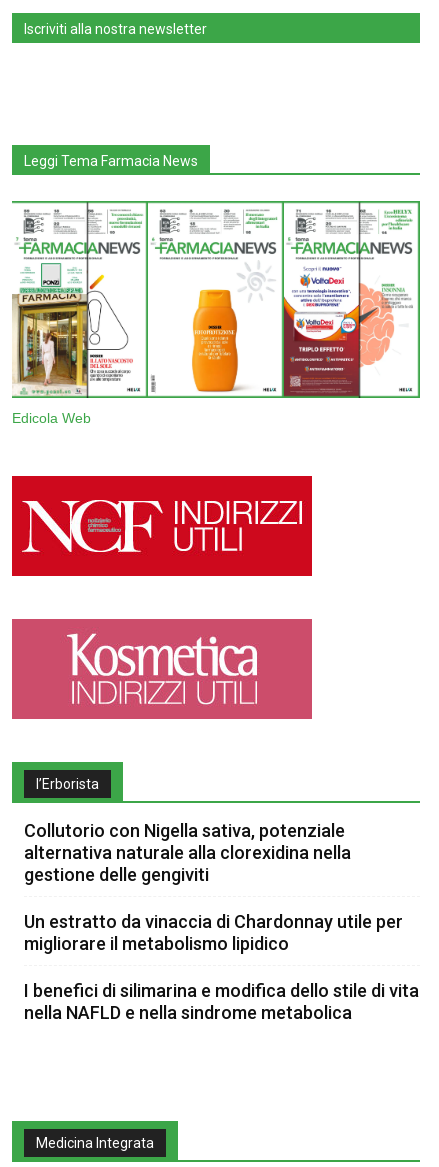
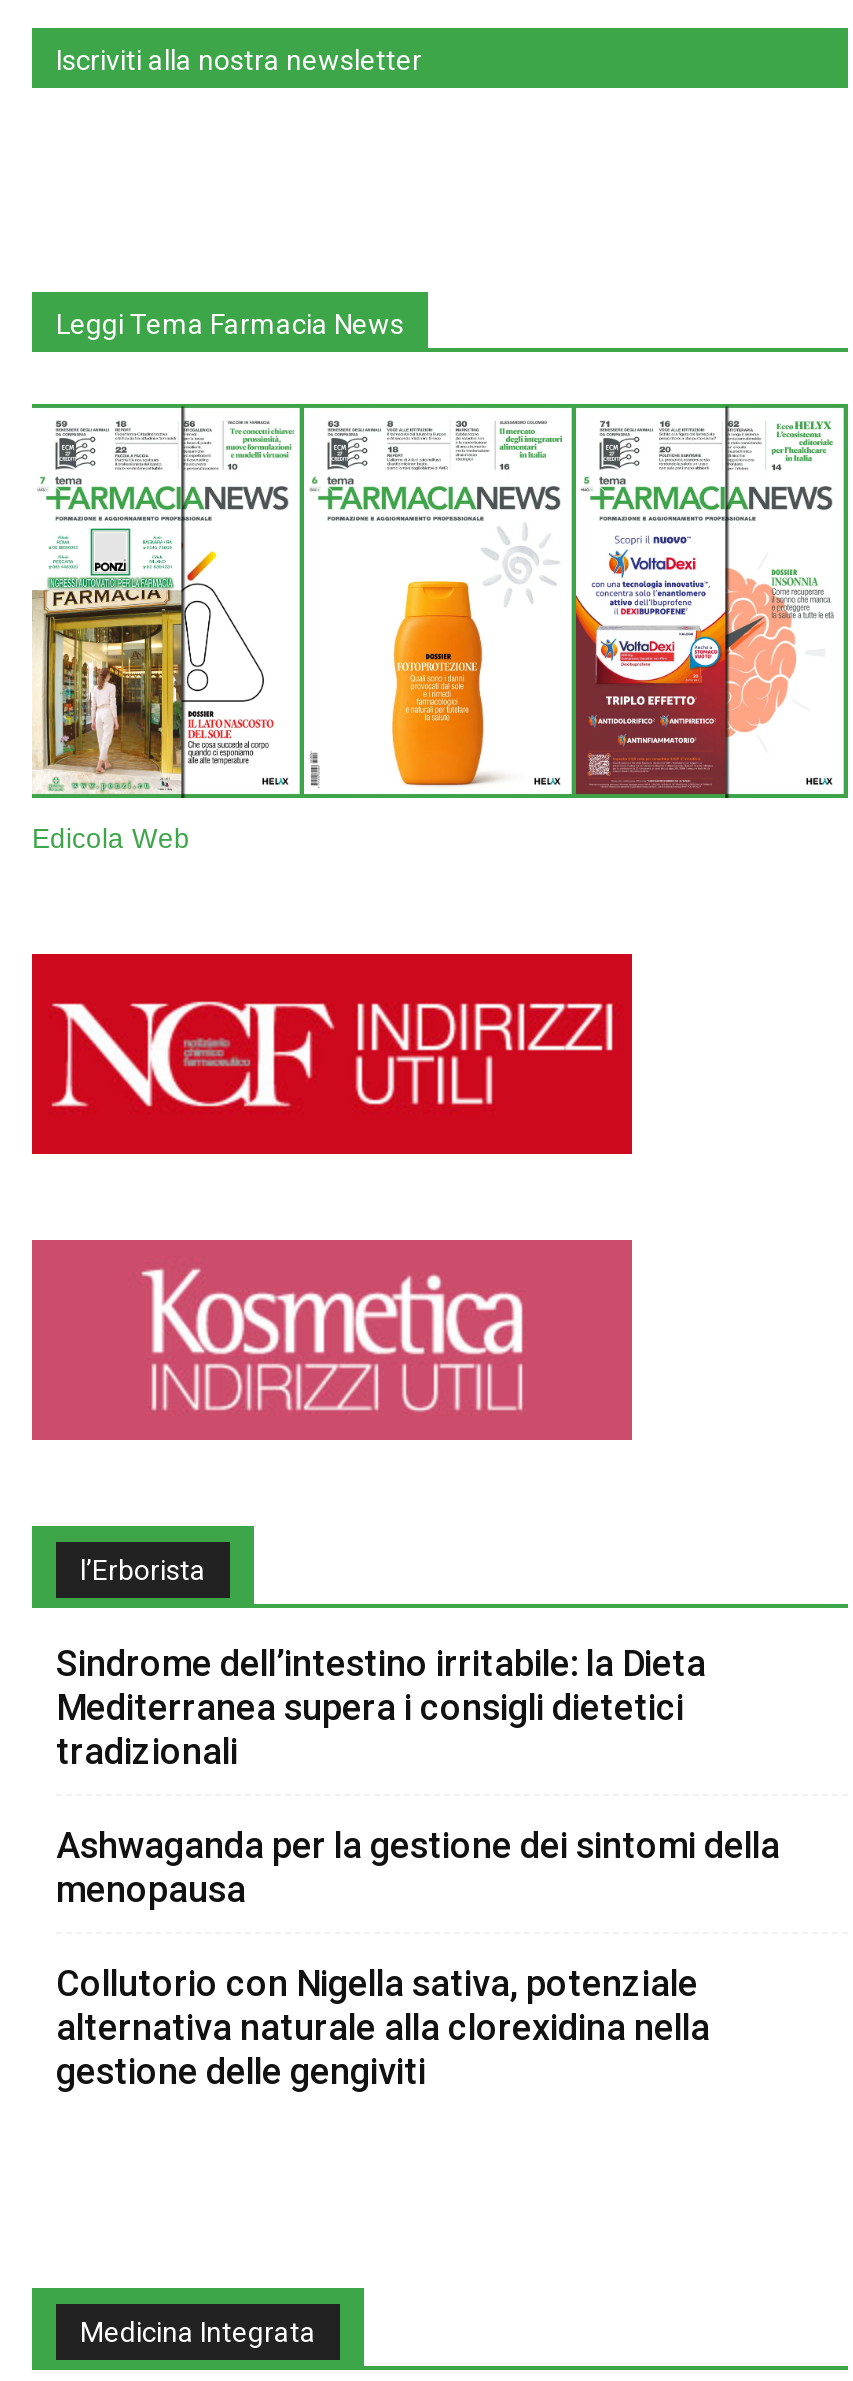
none -> [56,1642,780,1910] Sindrome dell’intestino irritabile: la Dieta | Mediterranea supera i consigli dietetici | tradizionali | Ashwaganda per la gestione dei sintomi della | menopausa
moved [24,820,351,885] -> [56,1962,710,2092]: Collutorio con Nigella sativa, potenziale | alternativa naturale alla clorexidina nella | gestione delle gengiviti
[24,911,419,1023] Un estratto da vinaccia di Chardonnay utile per | migliorare il metabolismo lipidico | I benefici di silimarina e modifica dello stile di vita | nella NAFLD e nella sindrome metabolica -> none

